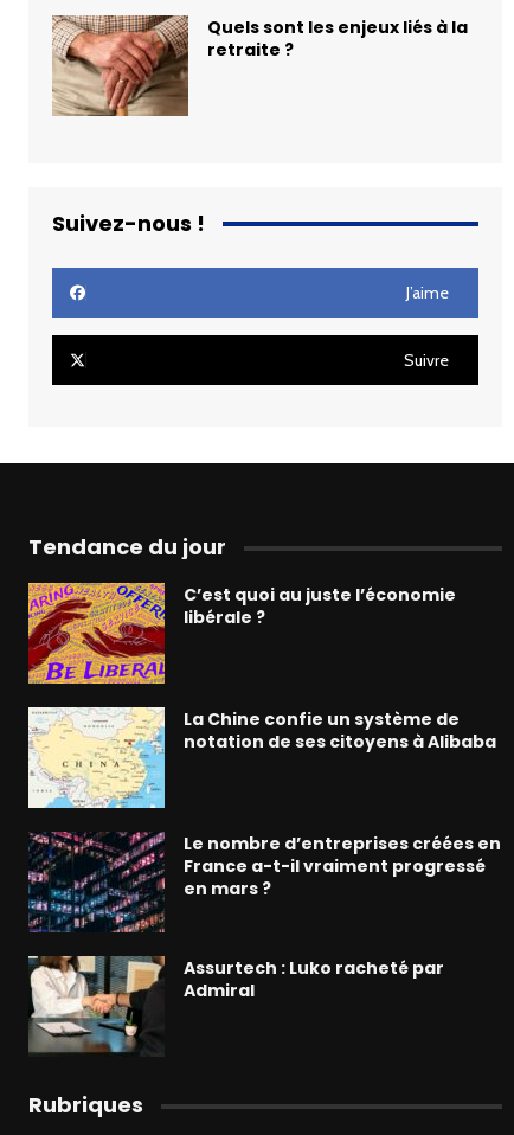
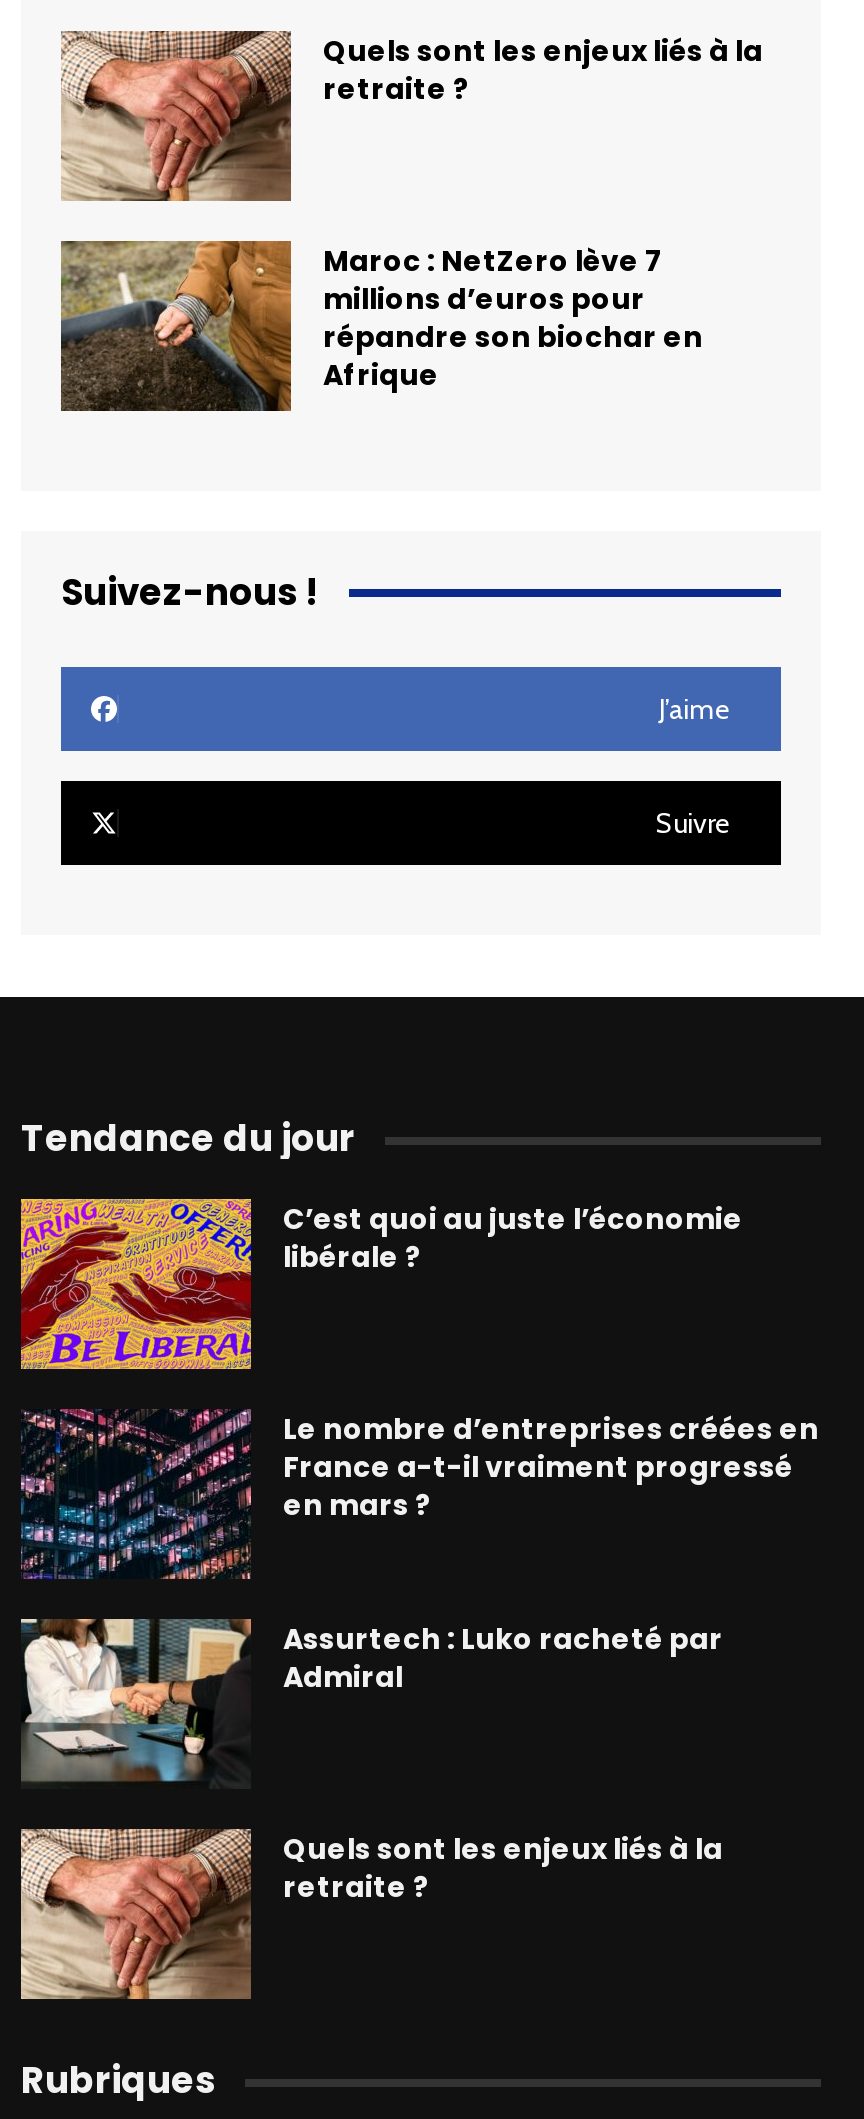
none -> [59,240,703,413] [image] | Maroc : NetZero lève 7 | millions d’euros pour | répandre son biochar en | Afrique
[27,706,496,809] [image] | La Chine confie un système de | notation de ses citoyens à Alibaba -> none
none -> [19,1827,723,2001] [image] | Quels sont les enjeux liés à la | retraite ?

